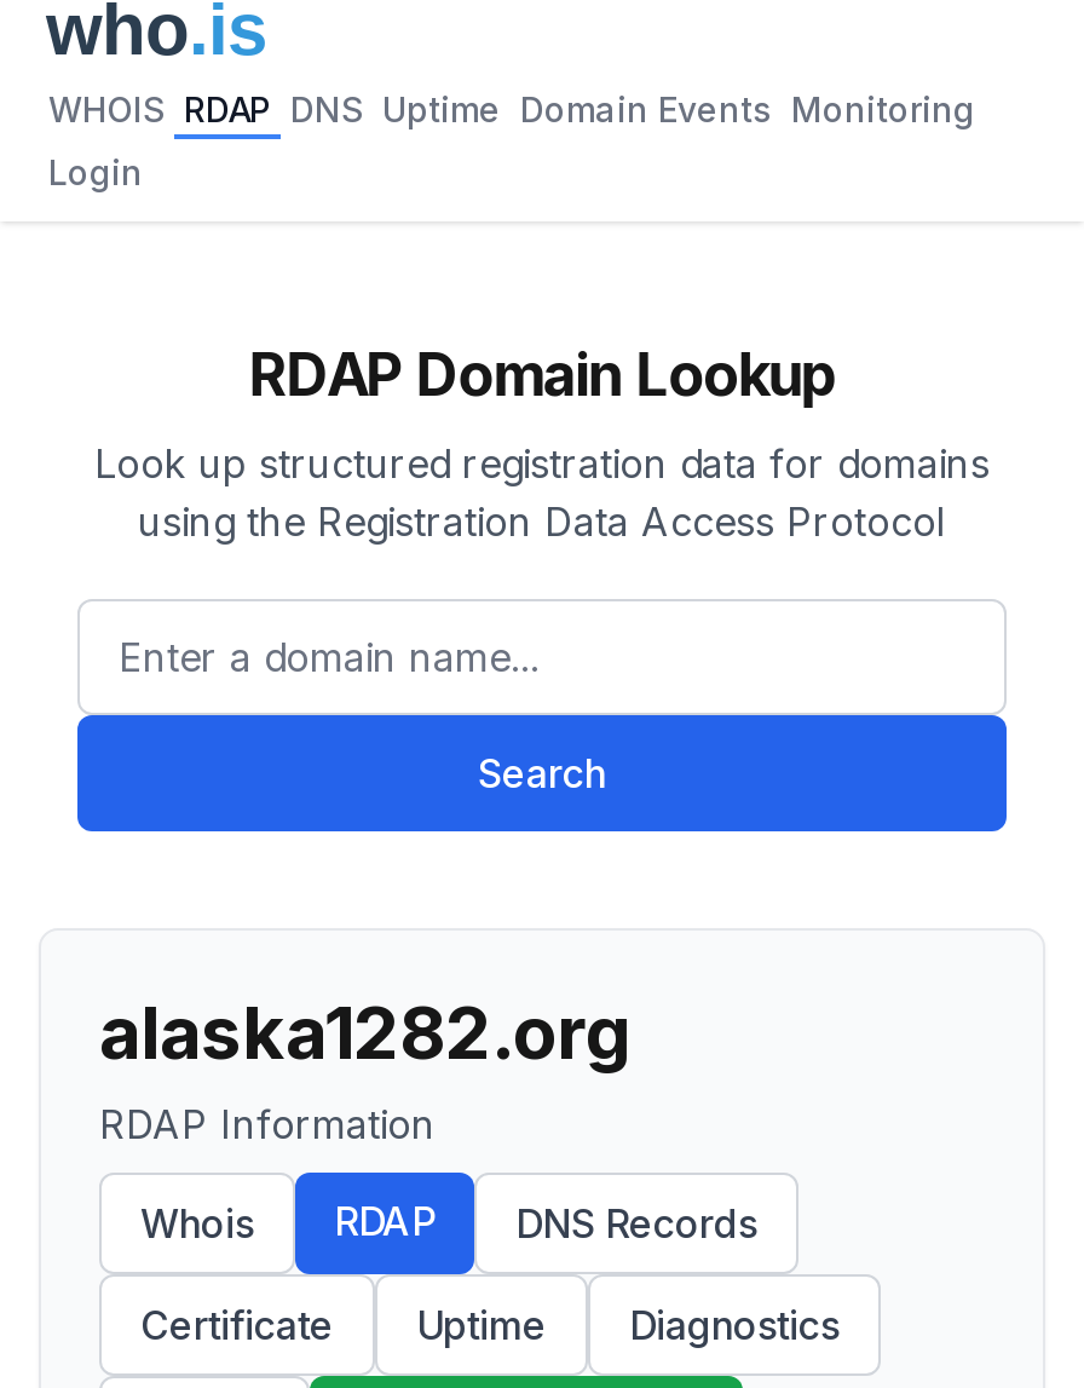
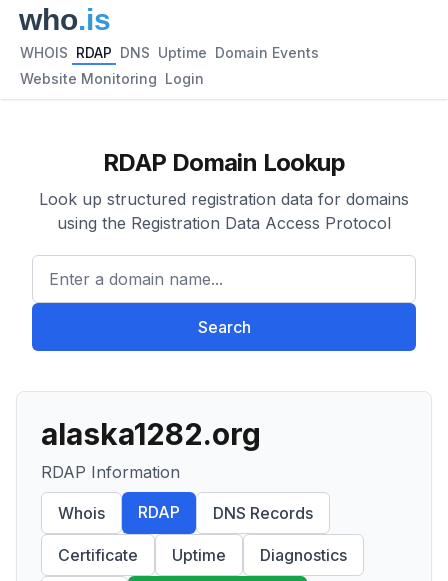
[48,88,975,129] WHOIS RDAP DNS Uptime Domain Events Monitoring -> [20,44,319,61] WHOIS RDAP DNS Uptime Domain Events
[48,151,143,192] Login -> [20,70,204,87] Website Monitoring Login

